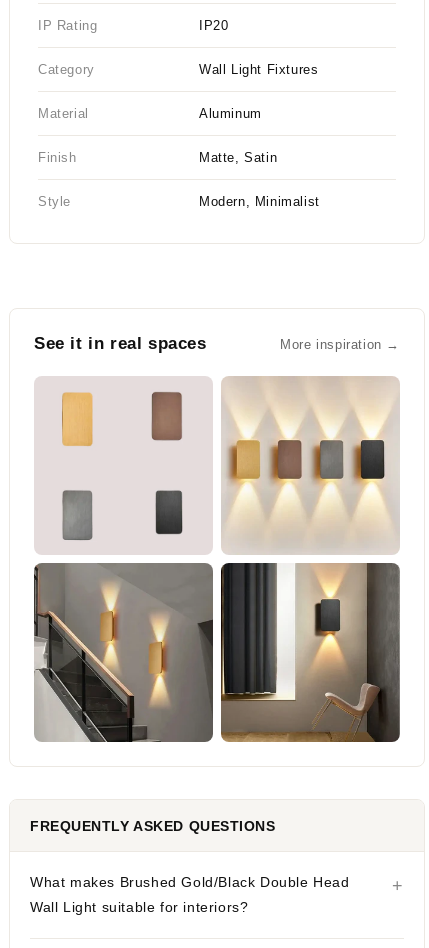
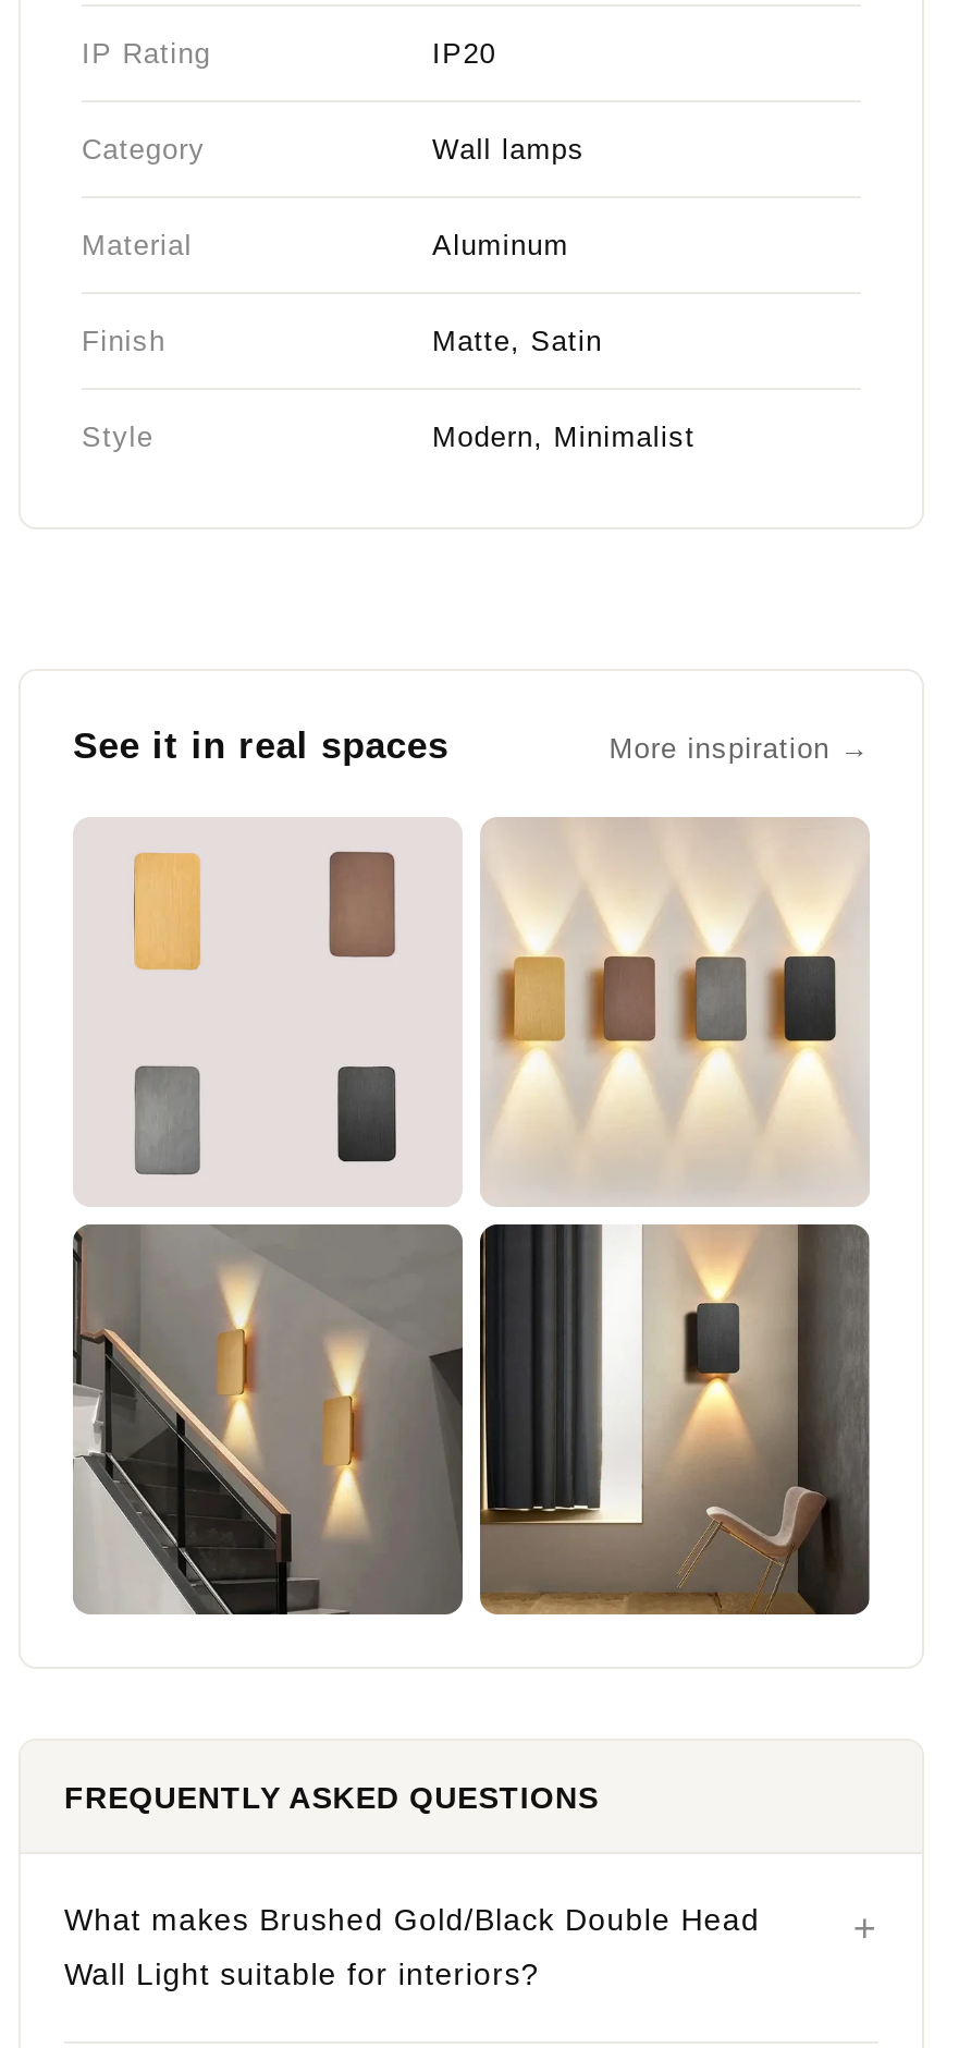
[199,62,318,77] Wall Light Fixtures -> [432,133,585,166] Wall lamps

